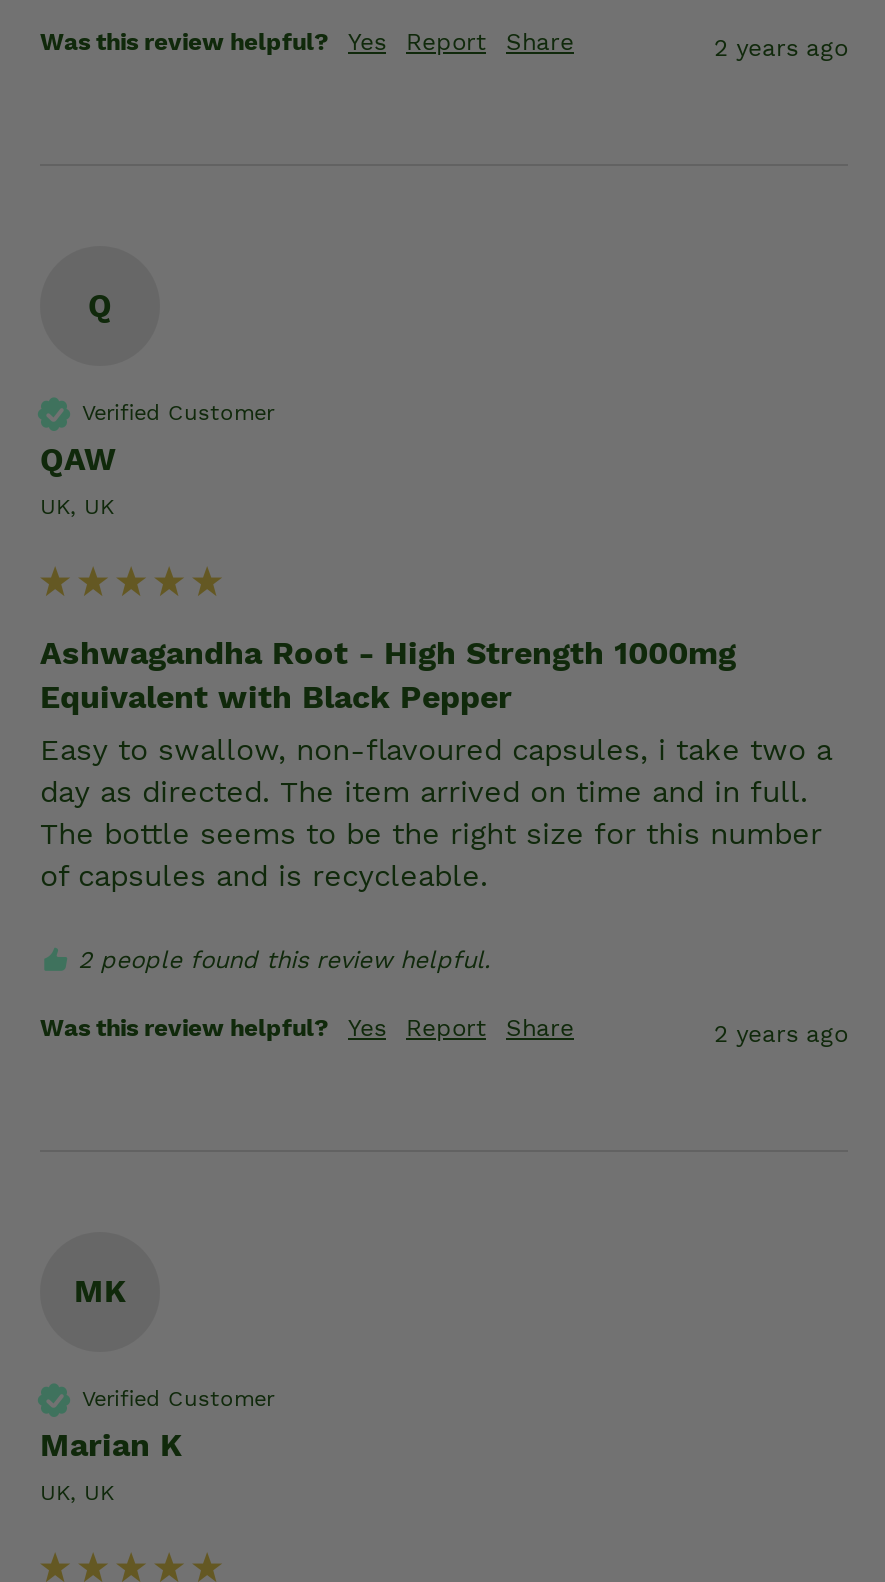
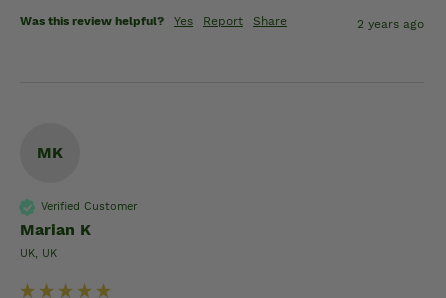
[40,286,274,520] Q | Verified Customer | QAW | UK, UK -> none
[40,634,848,1048] Ashwagandha Root - High Strength 1000mg | Equivalent with Black Pepper | Easy to swallow, non-flavoured capsules, i take two a | day as directed. The item arrived on time and in full. | The bottle seems to be the right size for this number | of capsules and is recycleable. | 2 people found this review helpful. | Was this review helpful? | Yes | Report | Share | 2 years ago -> none

